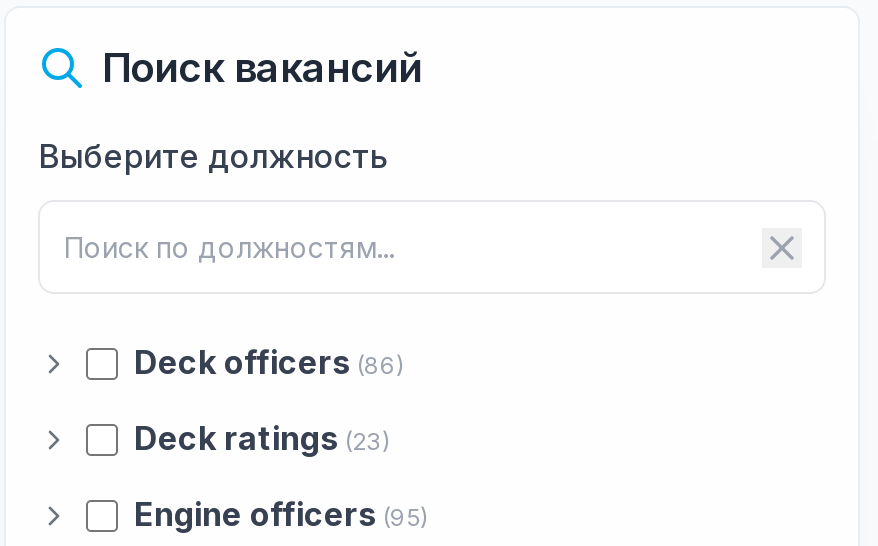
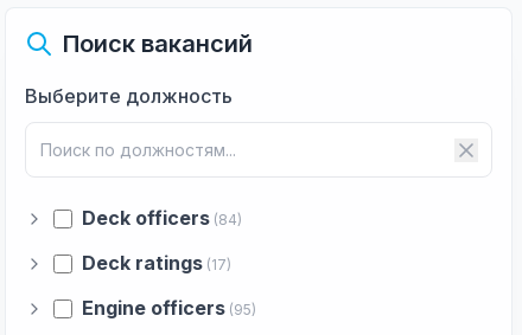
[134,342,404,382] Deck officers (86) -> [82,206,242,230] Deck officers (84)
[134,418,390,458] Deck ratings (23) -> [82,251,231,275] Deck ratings (17)

